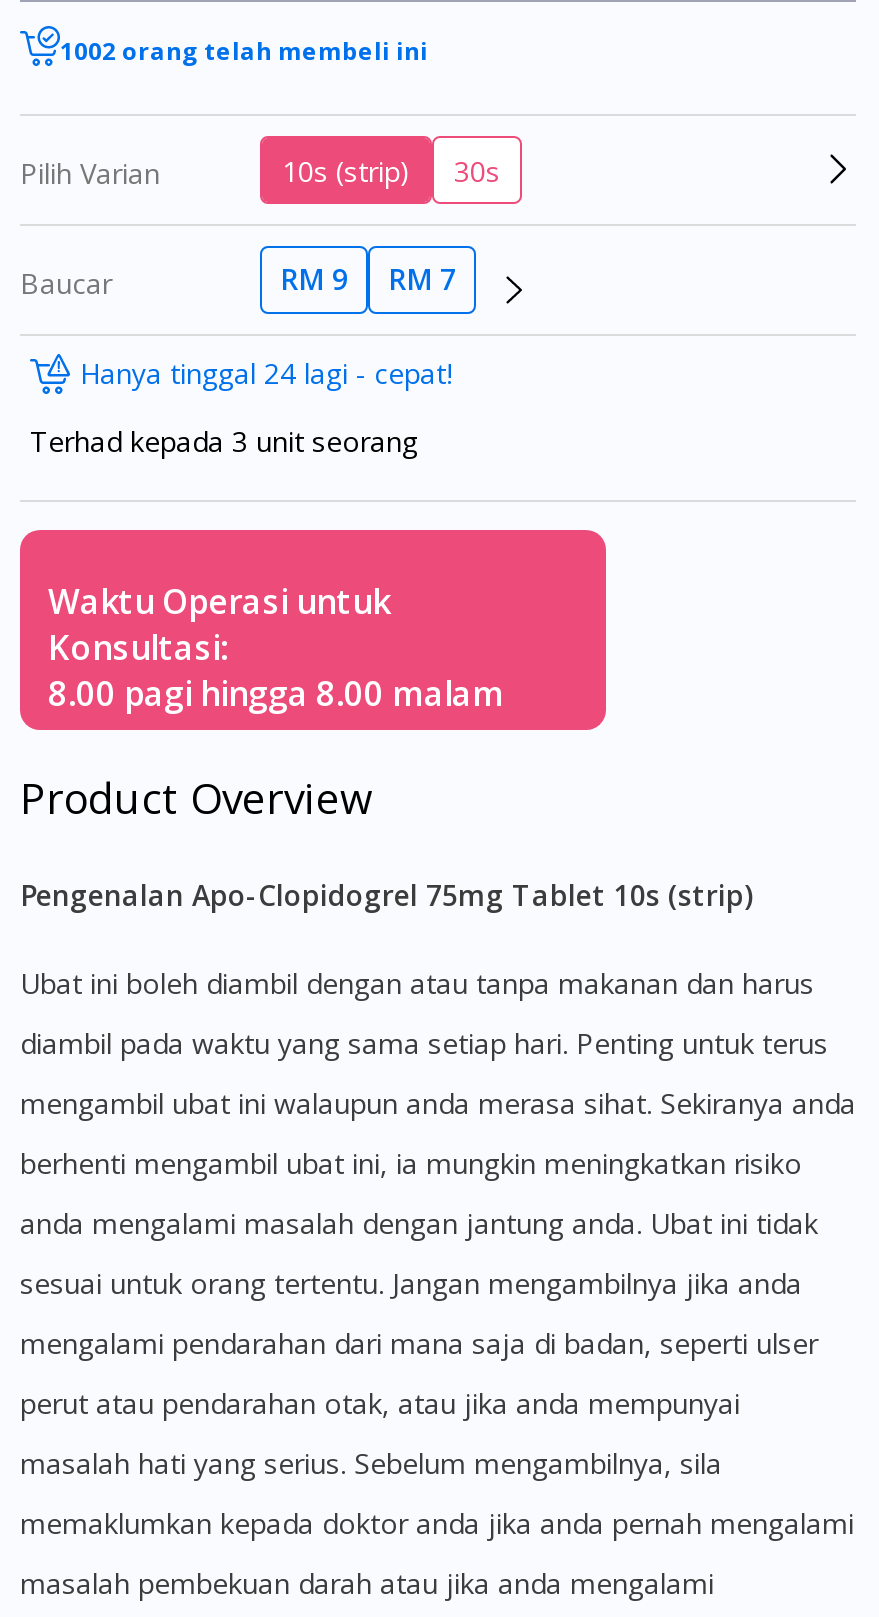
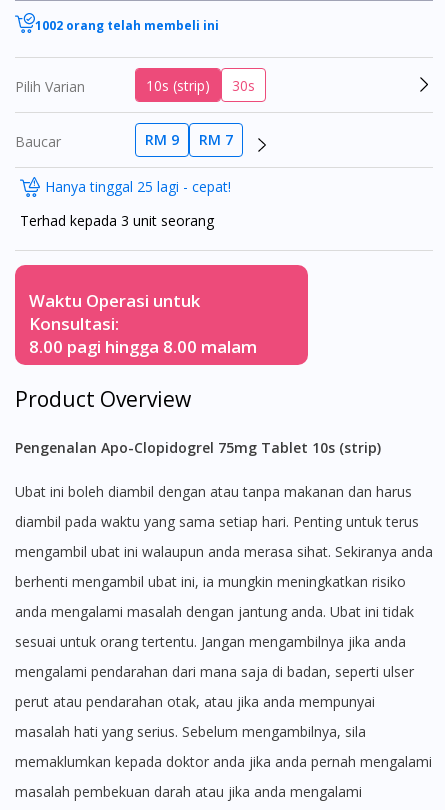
[80,355,452,393] Hanya tinggal 24 lagi - cepat! -> [45,177,231,196] Hanya tinggal 25 lagi - cepat!

